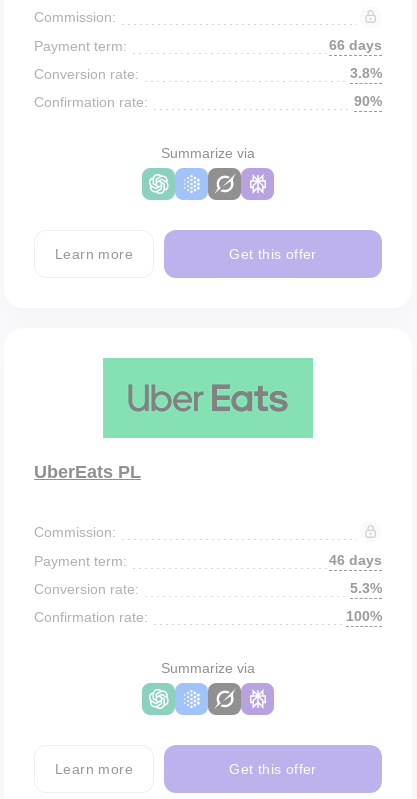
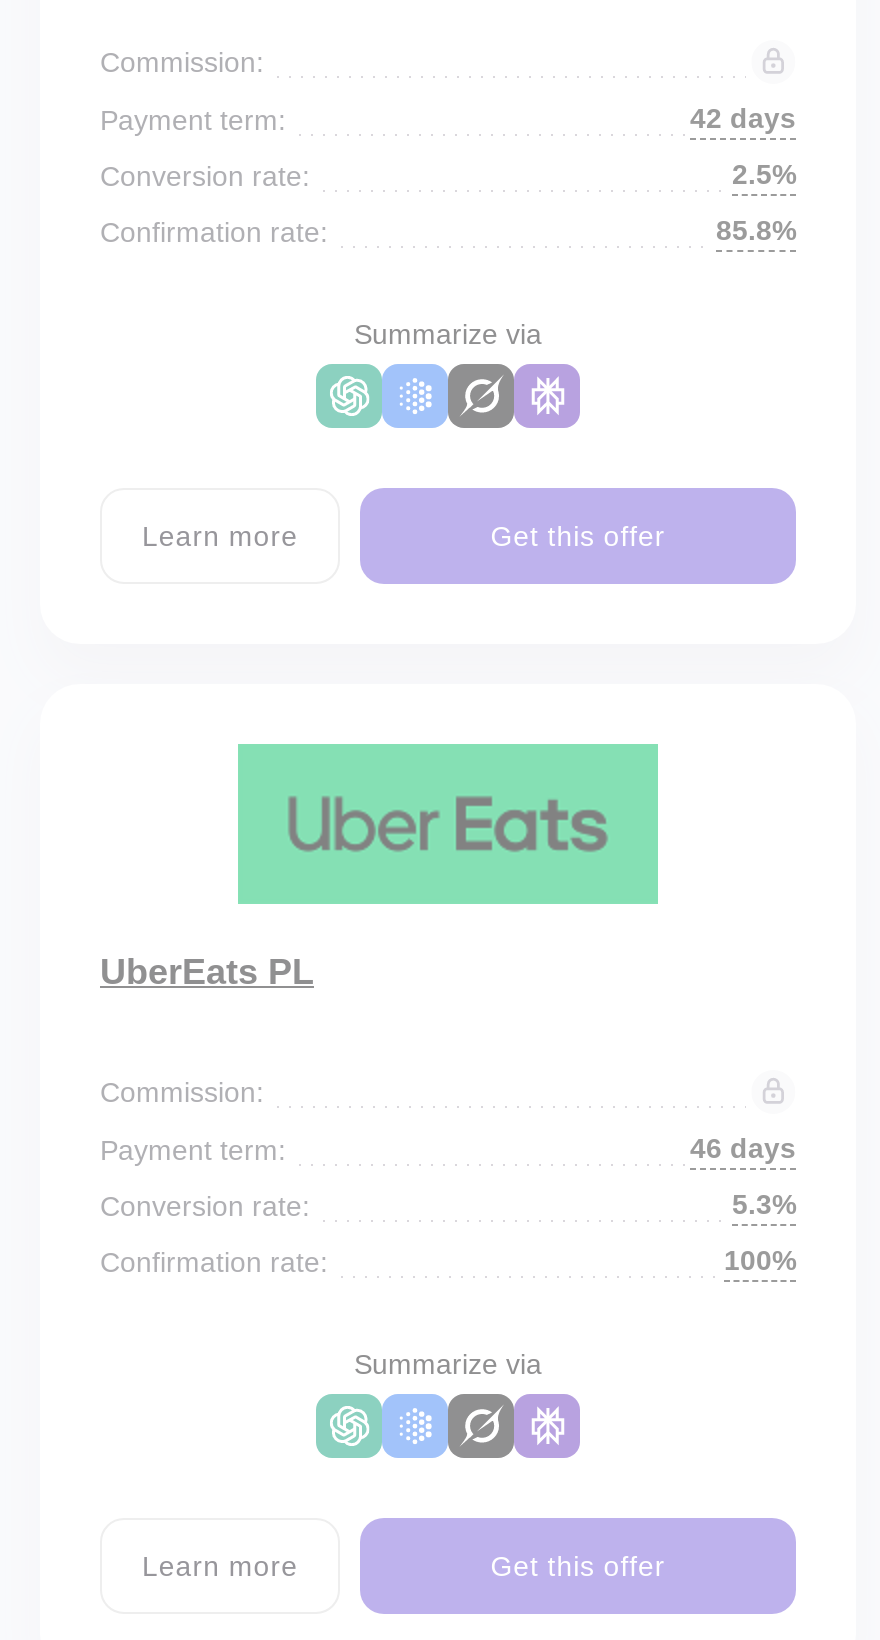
[329,37,382,53] 66 days -> [690,102,796,134] 42 days
[350,65,382,81] 3.8% -> [732,158,796,190] 2.5%
[354,93,382,109] 90% -> [716,214,796,246] 85.8%

